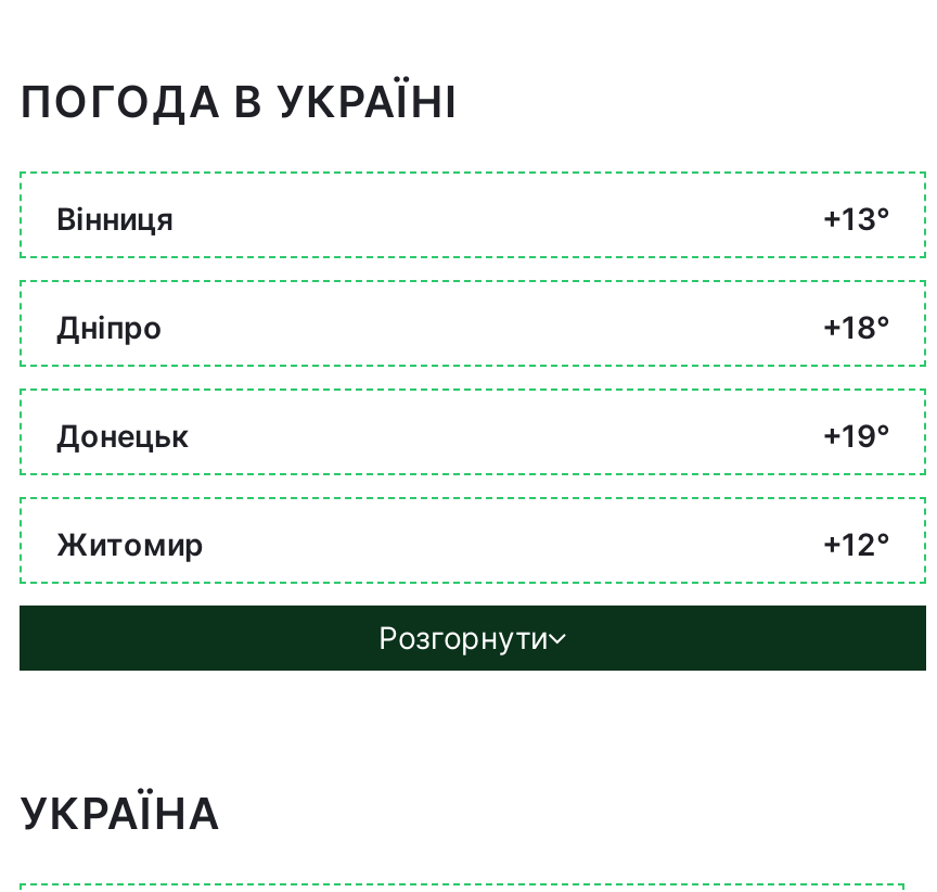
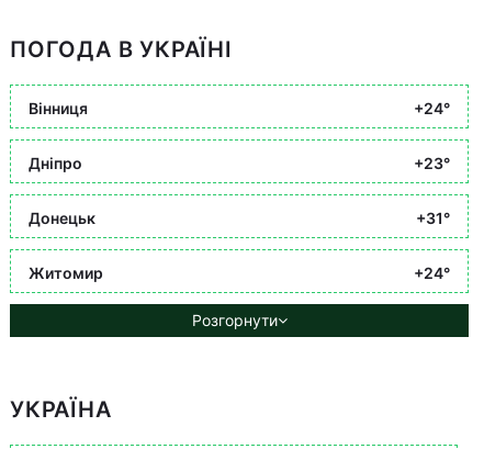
[822,199,889,235] +13° -> [414,98,450,117] +24°
[822,307,889,344] +18° -> [414,153,450,172] +23°
[822,416,889,453] +19° -> [416,208,450,227] +31°
[822,524,889,561] +12° -> [414,263,450,282] +24°

